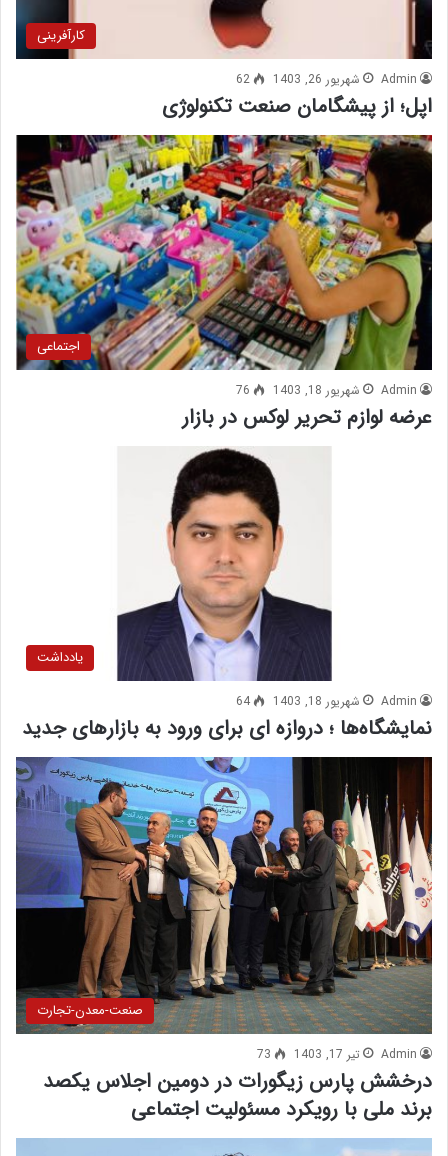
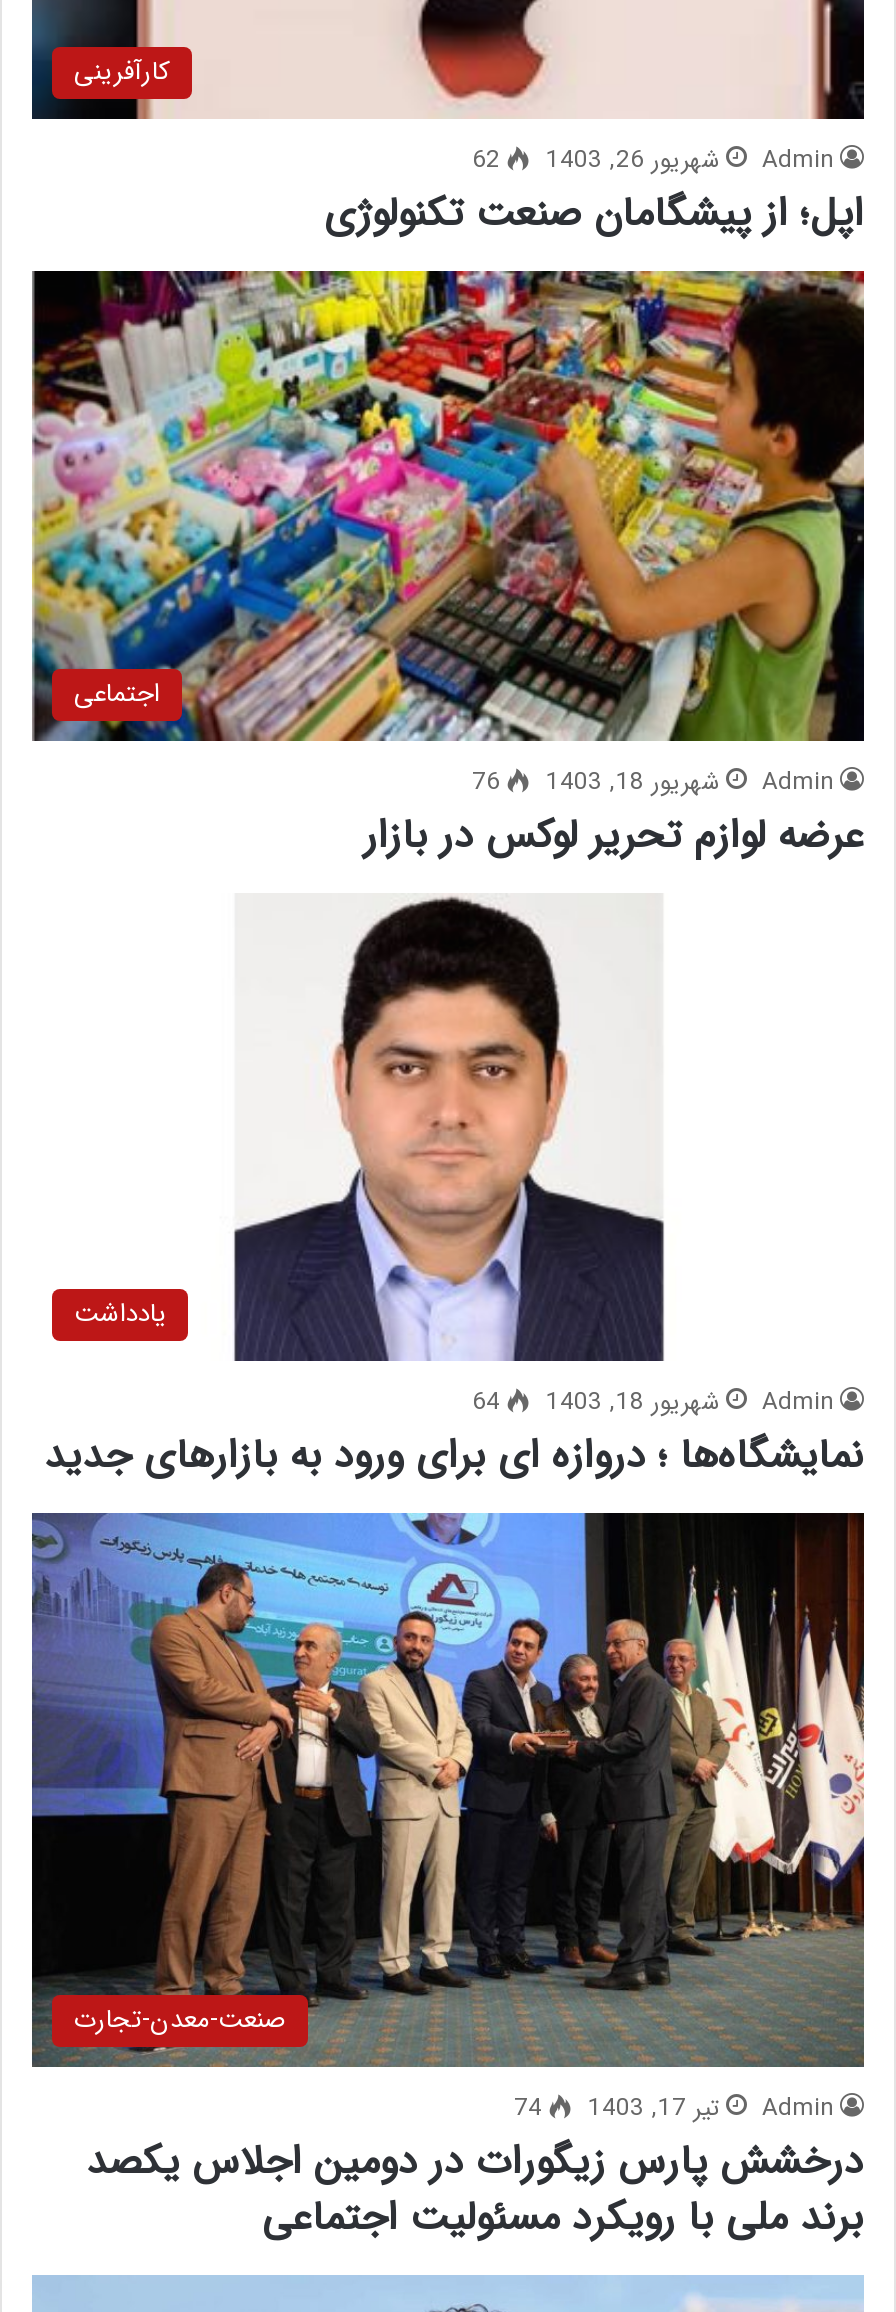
[257,1044,271,1063] 73 -> [514,2089,542,2127] 74

